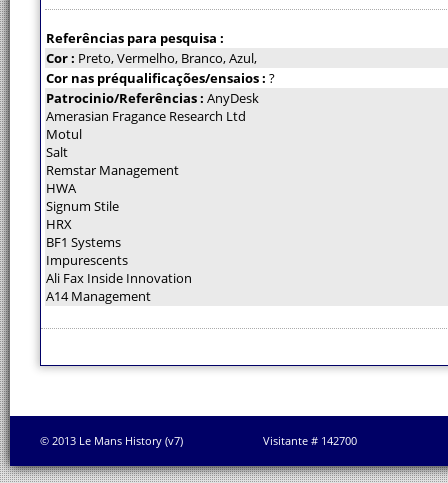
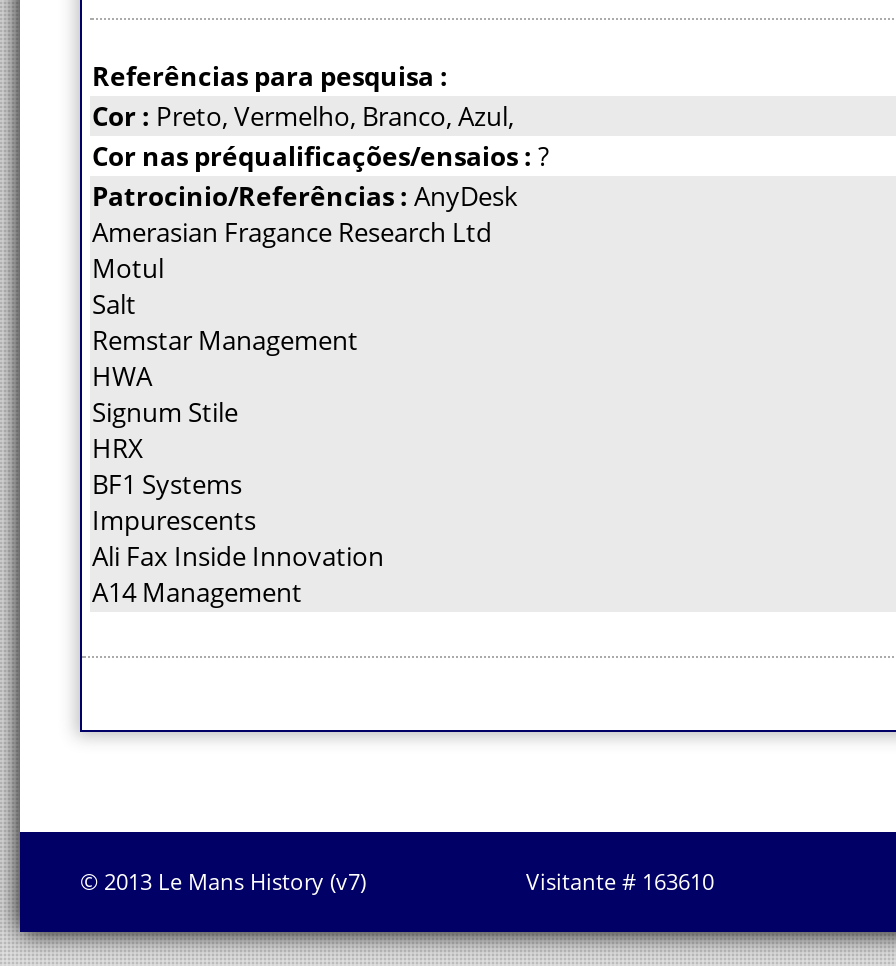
[263,433,357,448] Visitante # 142700 -> [526,866,714,896] Visitante # 163610

